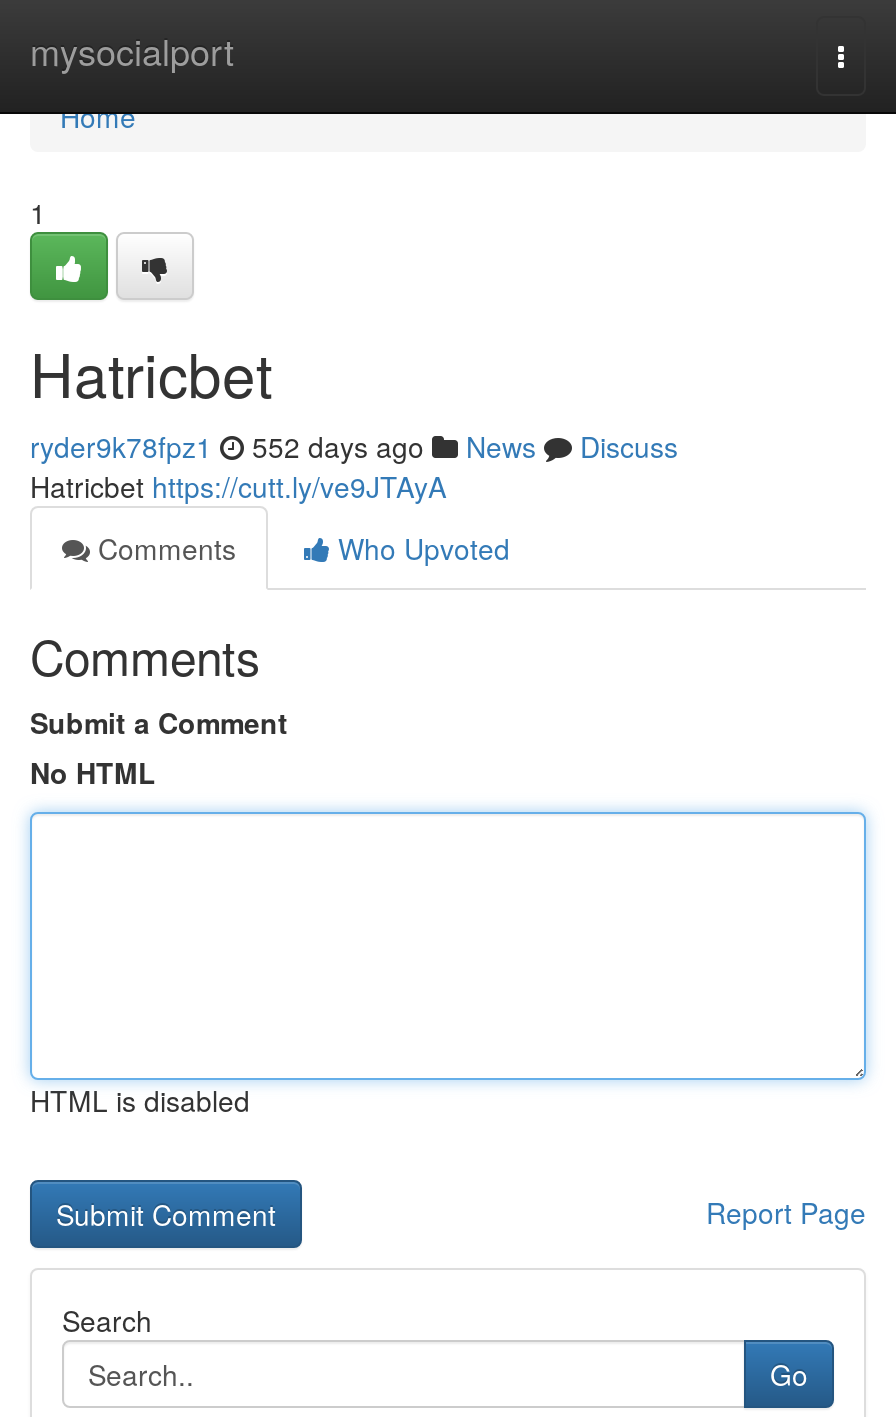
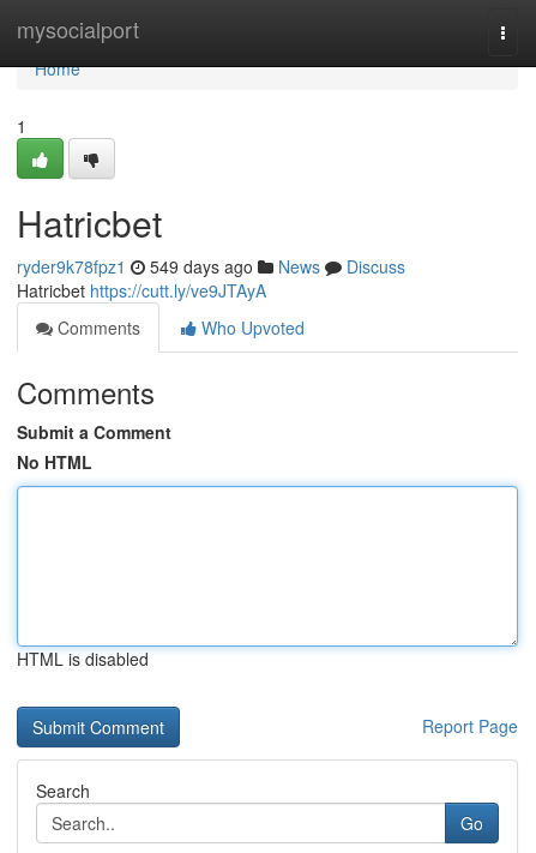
[30,426,678,466] ryder9k78fpz1 552 days ago News Discuss -> [17,254,405,278] ryder9k78fpz1 549 days ago News Discuss

